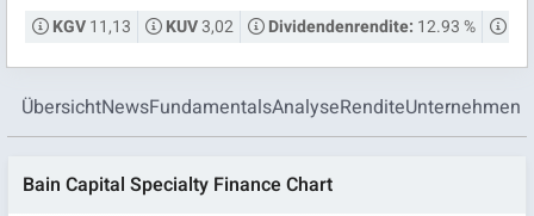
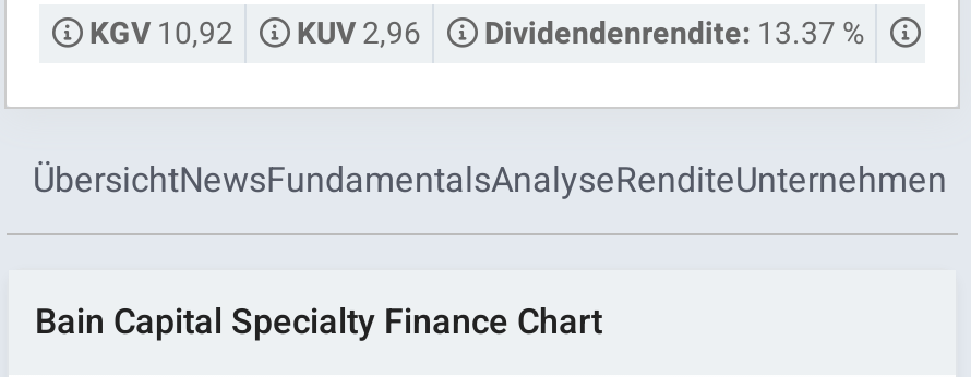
[52,14,131,40] KGV 11,13 -> [89,11,233,58] KGV 10,92
[166,14,234,40] KUV3,02 -> [297,11,421,58] KUV2,96
[268,14,476,40] Dividendenrendite: 12.93 % -> [484,11,864,58] Dividendenrendite: 13.37 %

